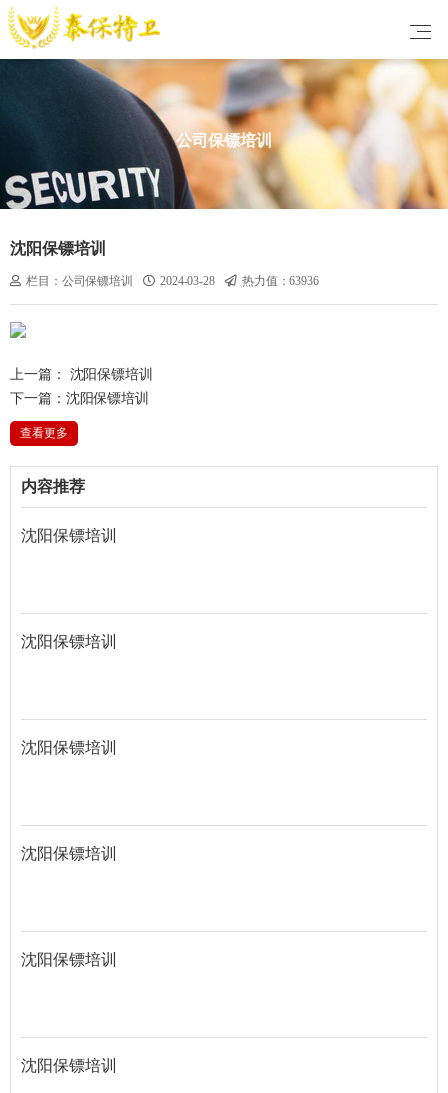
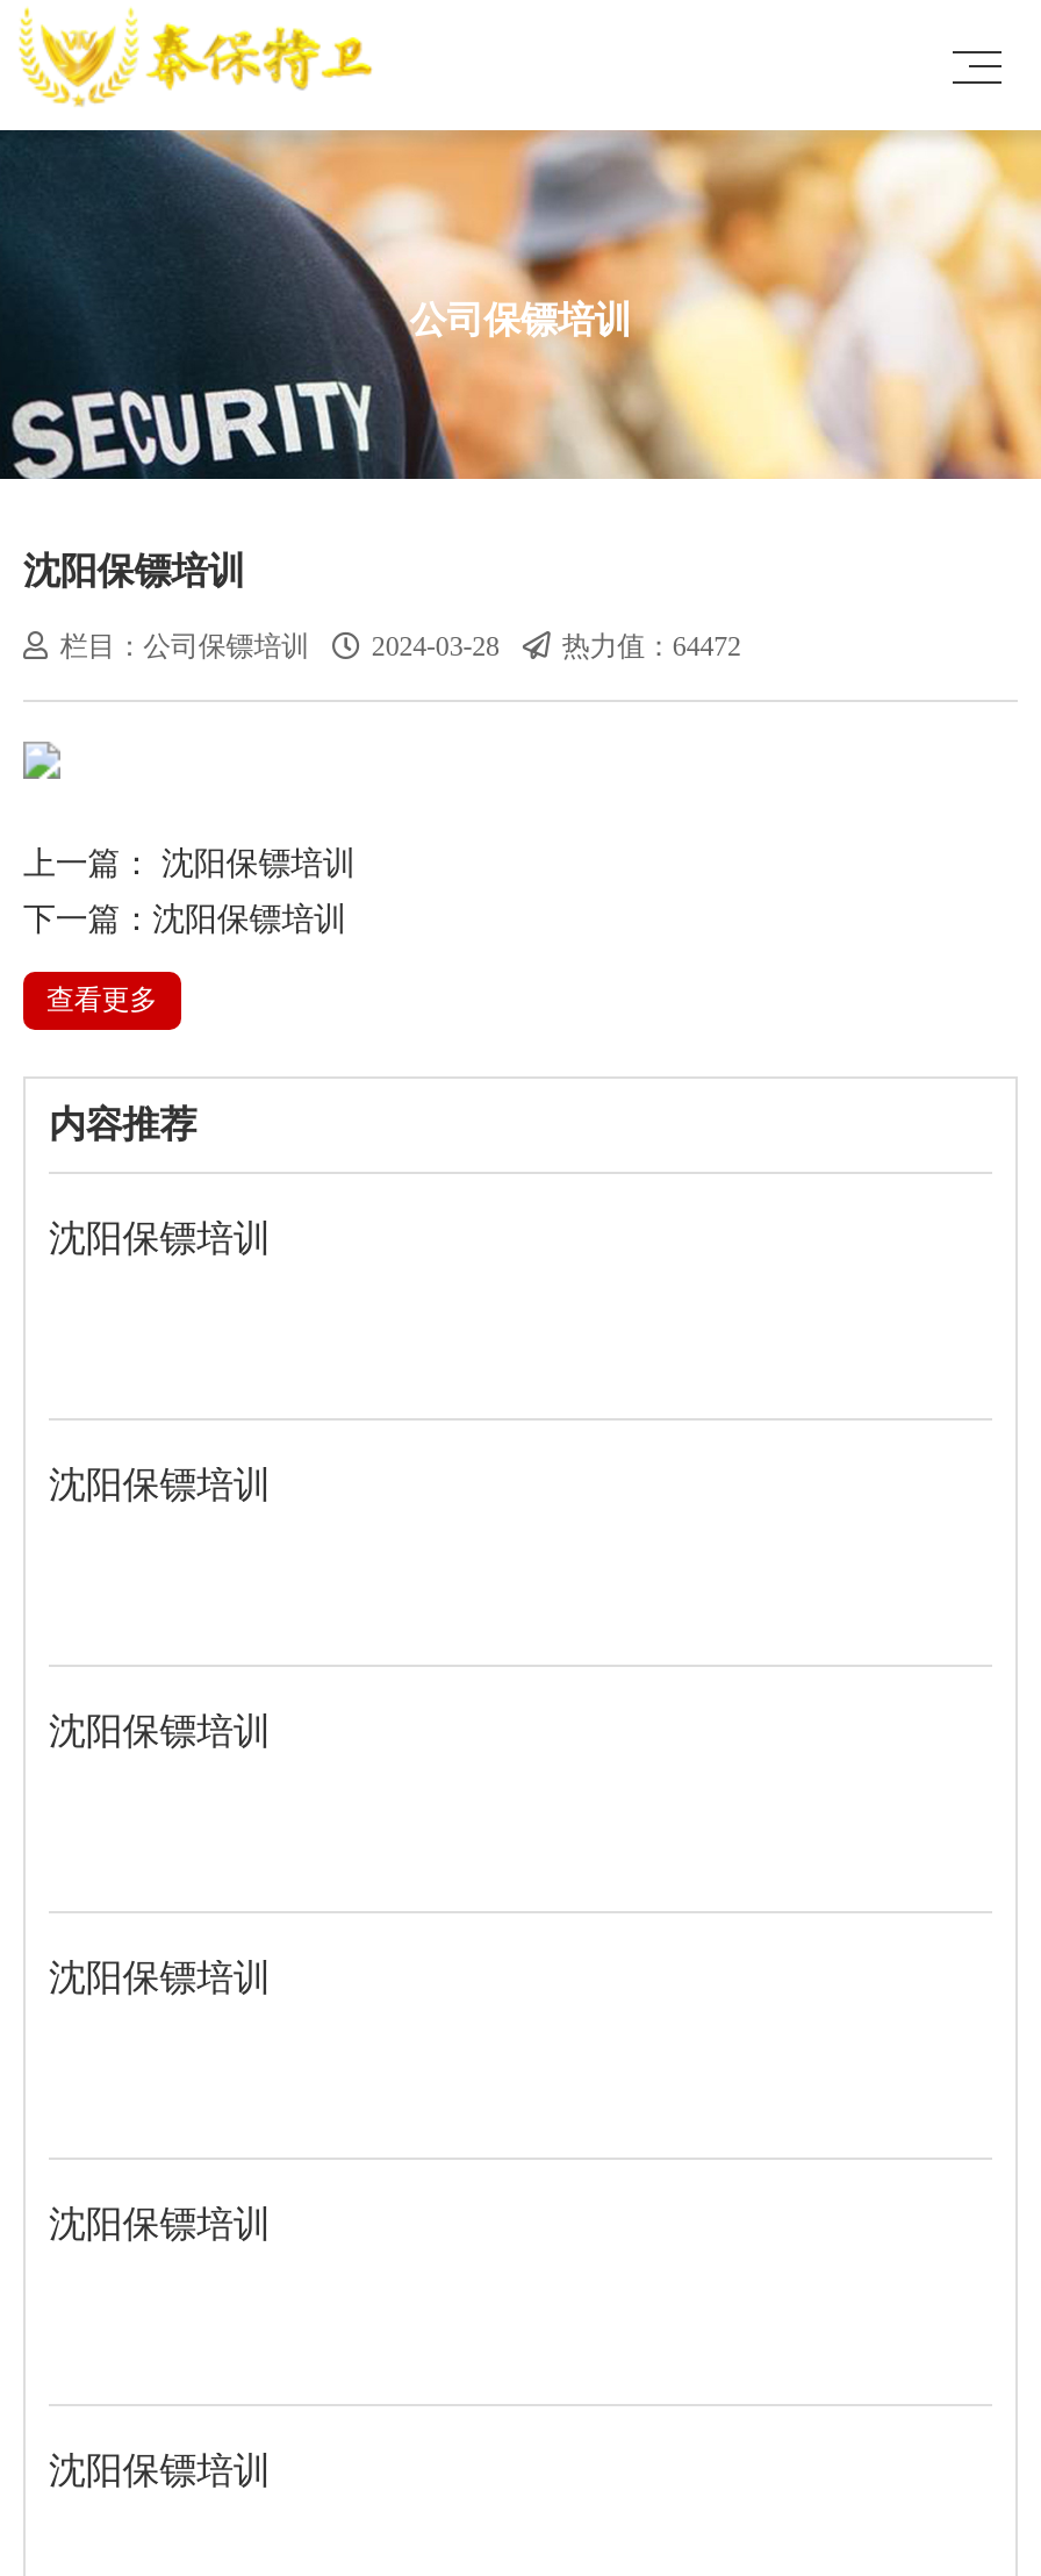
[26,274,319,288] 栏目：公司保镖培训 2024-03-28 热力值：63936 -> [60,629,741,662] 栏目：公司保镖培训 2024-03-28 热力值：64472

